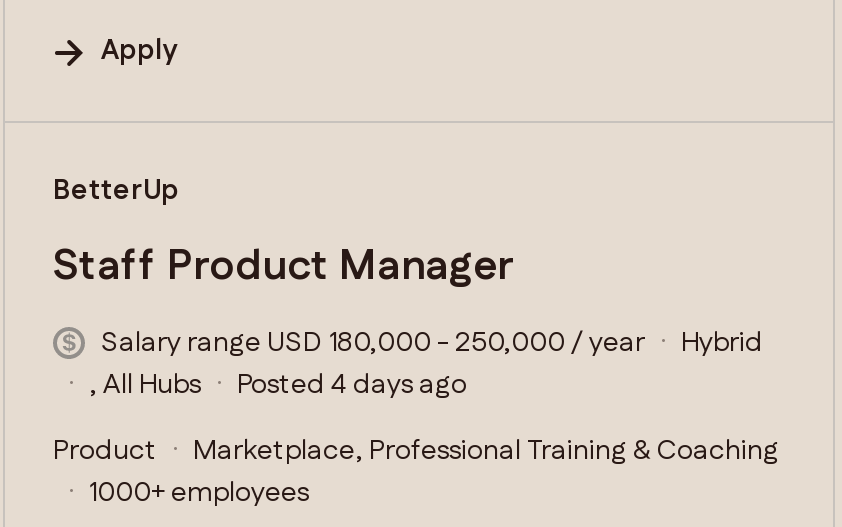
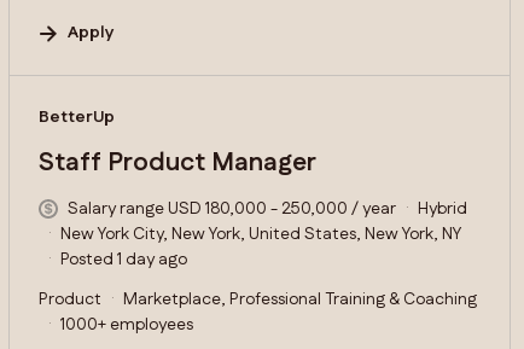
[89,365,467,405] , All Hubs | Posted 4 days ago -> [60,222,461,272] New York City, New York, United States, New York, NY | Posted 1 day ago

